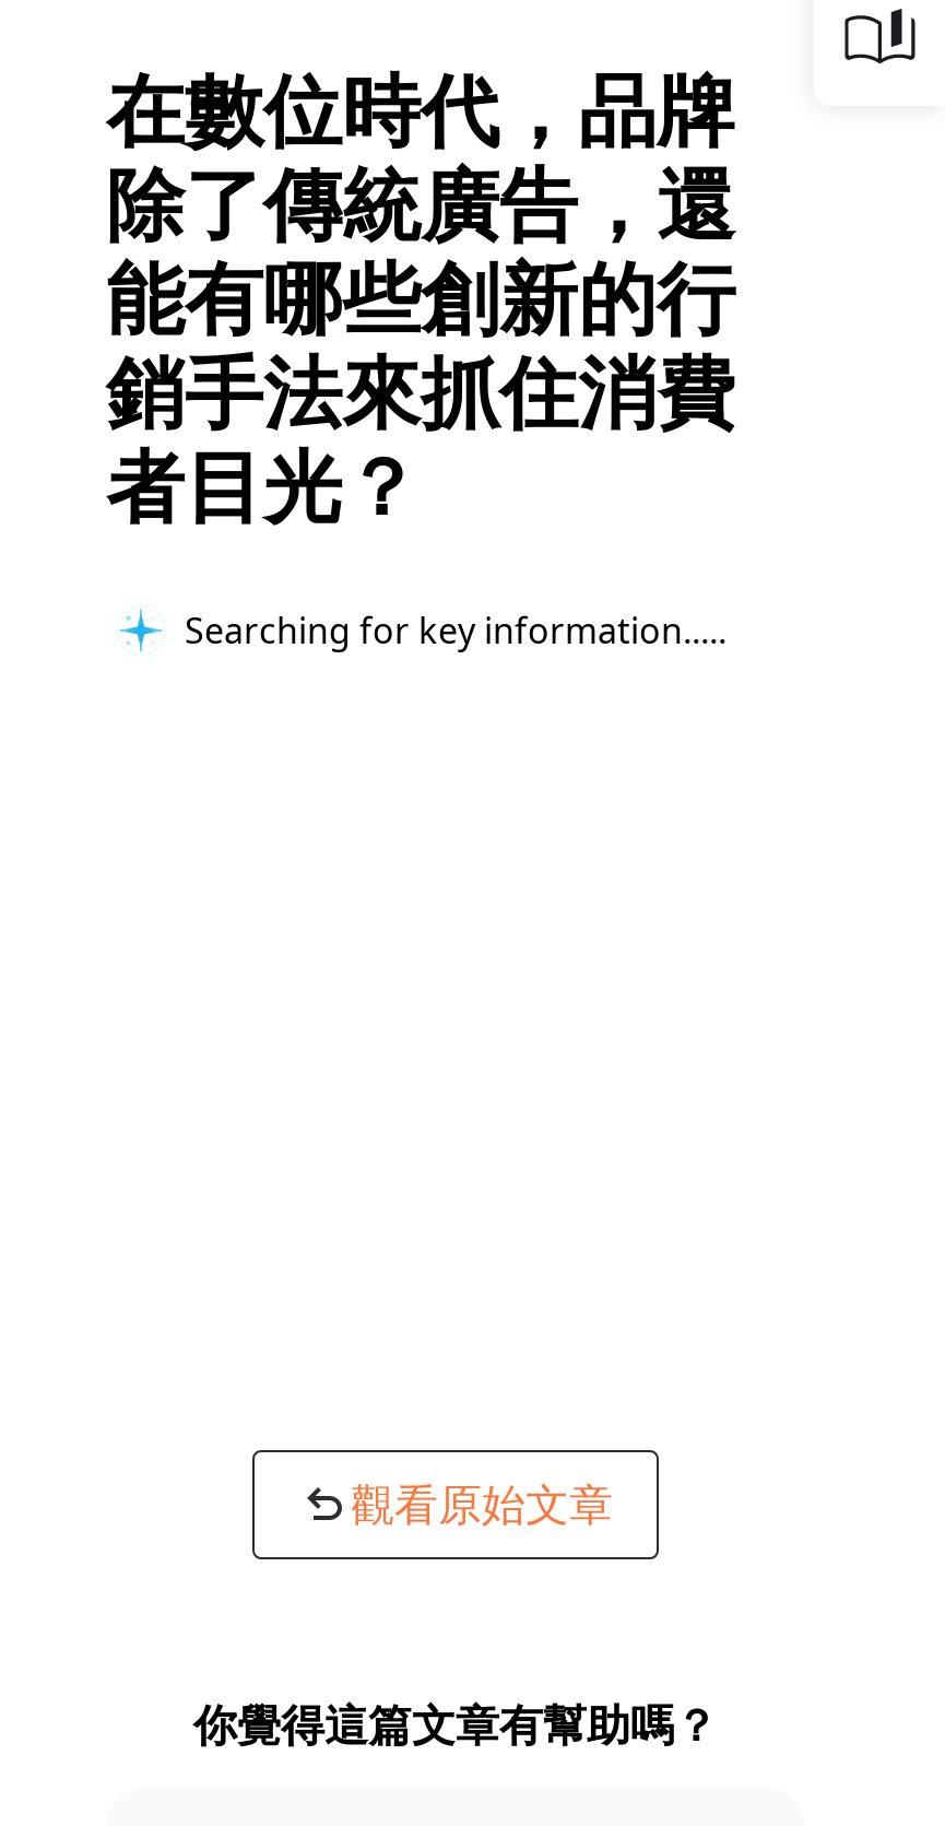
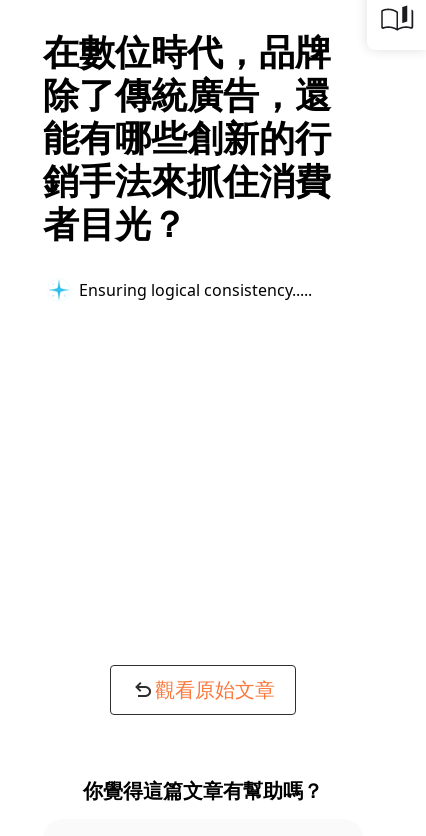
[185,605,709,653] Searching for key information... -> [79,278,304,300] Ensuring logical consistency...

